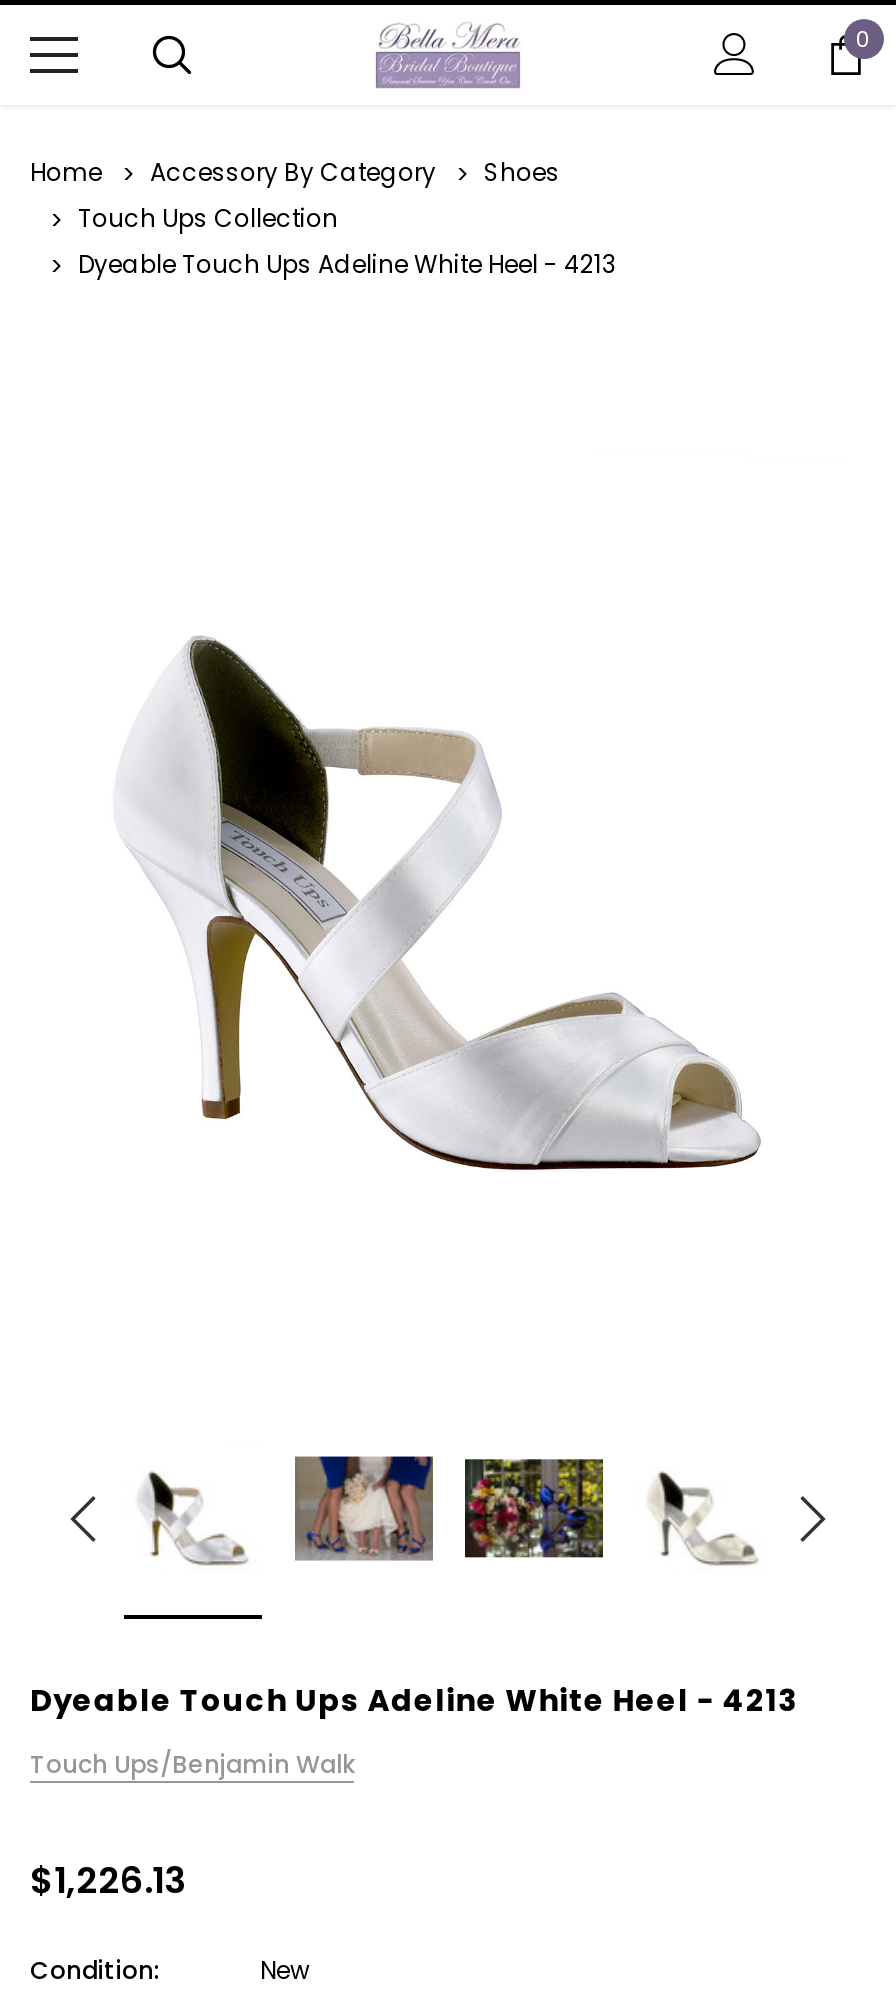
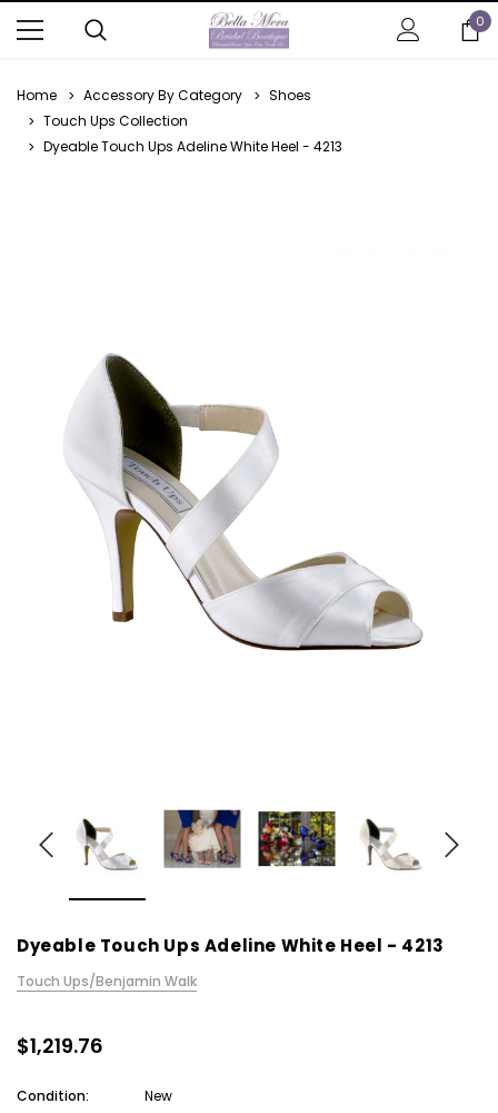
[30,1855,186,1905] $1,226.13 -> [17,1032,103,1060] $1,219.76

